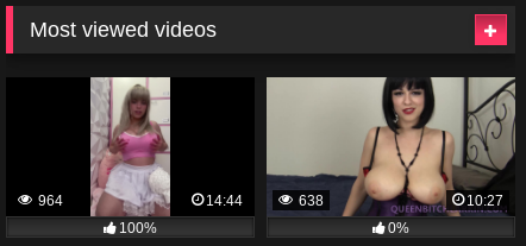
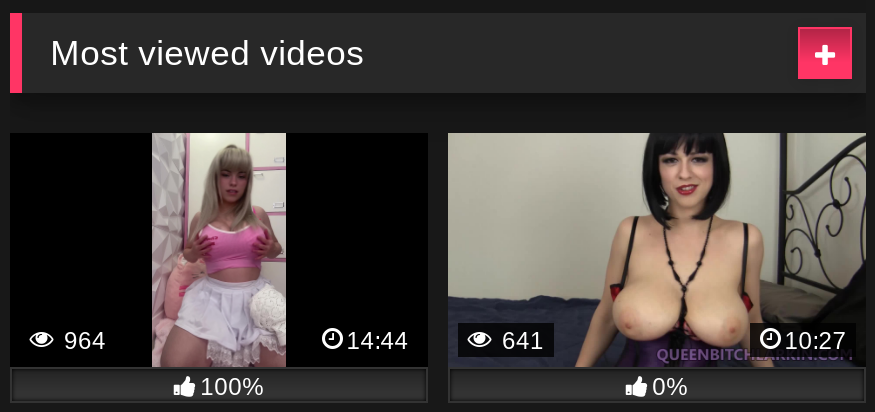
[295,192,324,209] 638 -> [496,327,544,355] 641

